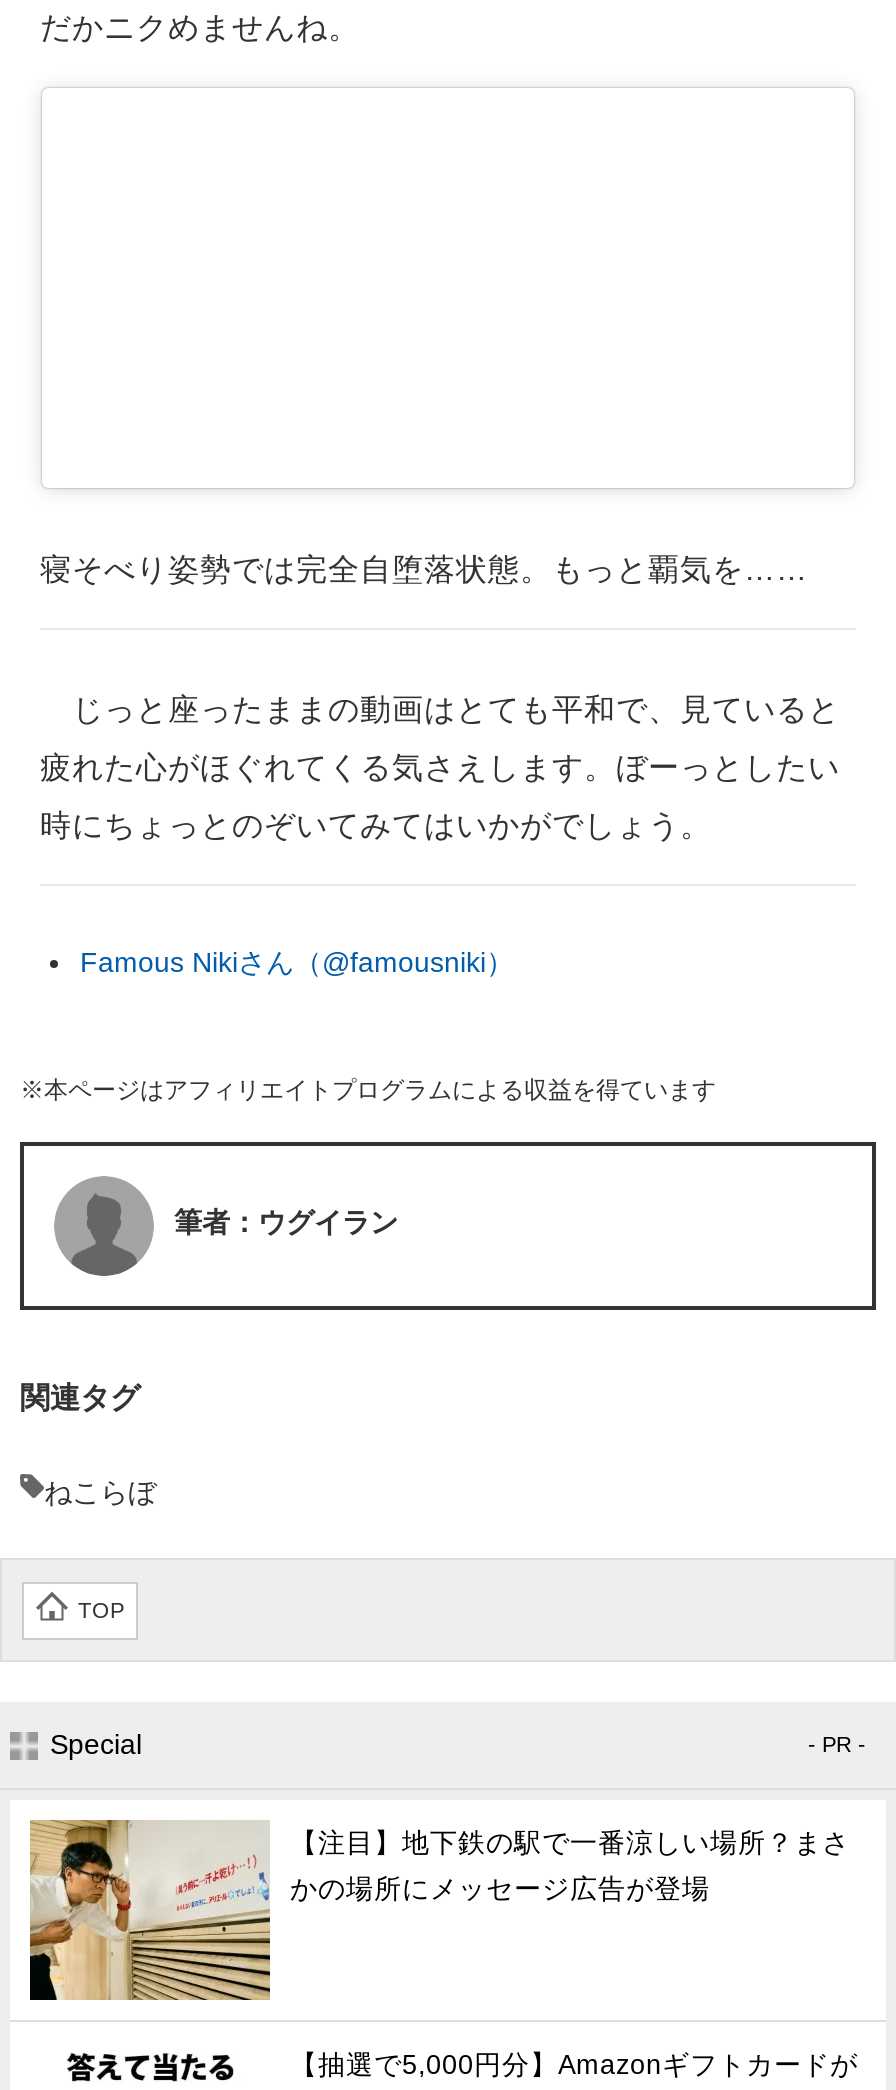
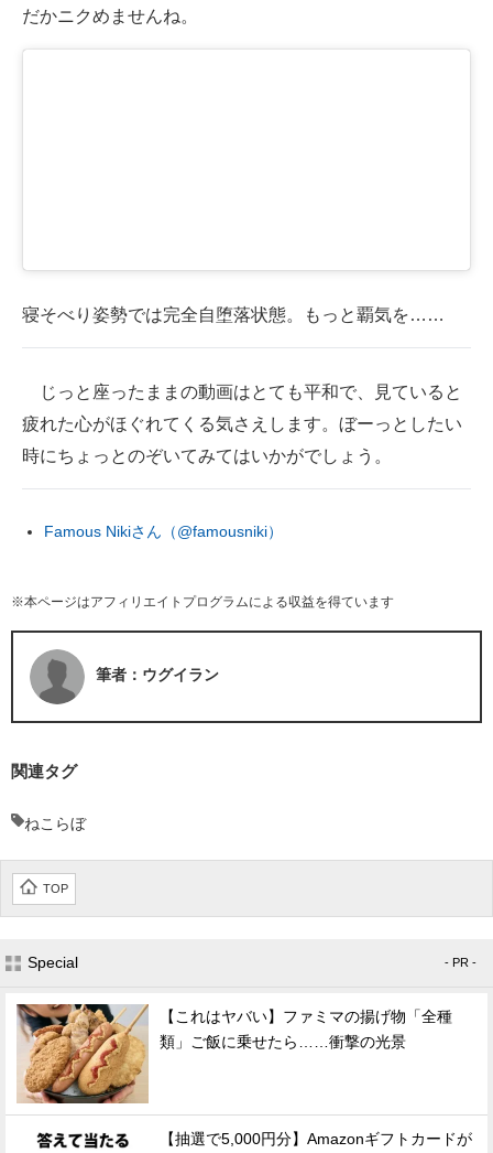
[28,1818,850,2002] [image] | 【注目】地下鉄の駅で一番涼しい場所？まさ -> [17,1003,452,1104] [image] | 【これはヤバい】ファミマの揚げ物「全種
[290,1875,710,1905] かの場所にメッセージ広告が登場 -> [160,1034,406,1051] 類」ご飯に乗せたら……衝撃の光景

